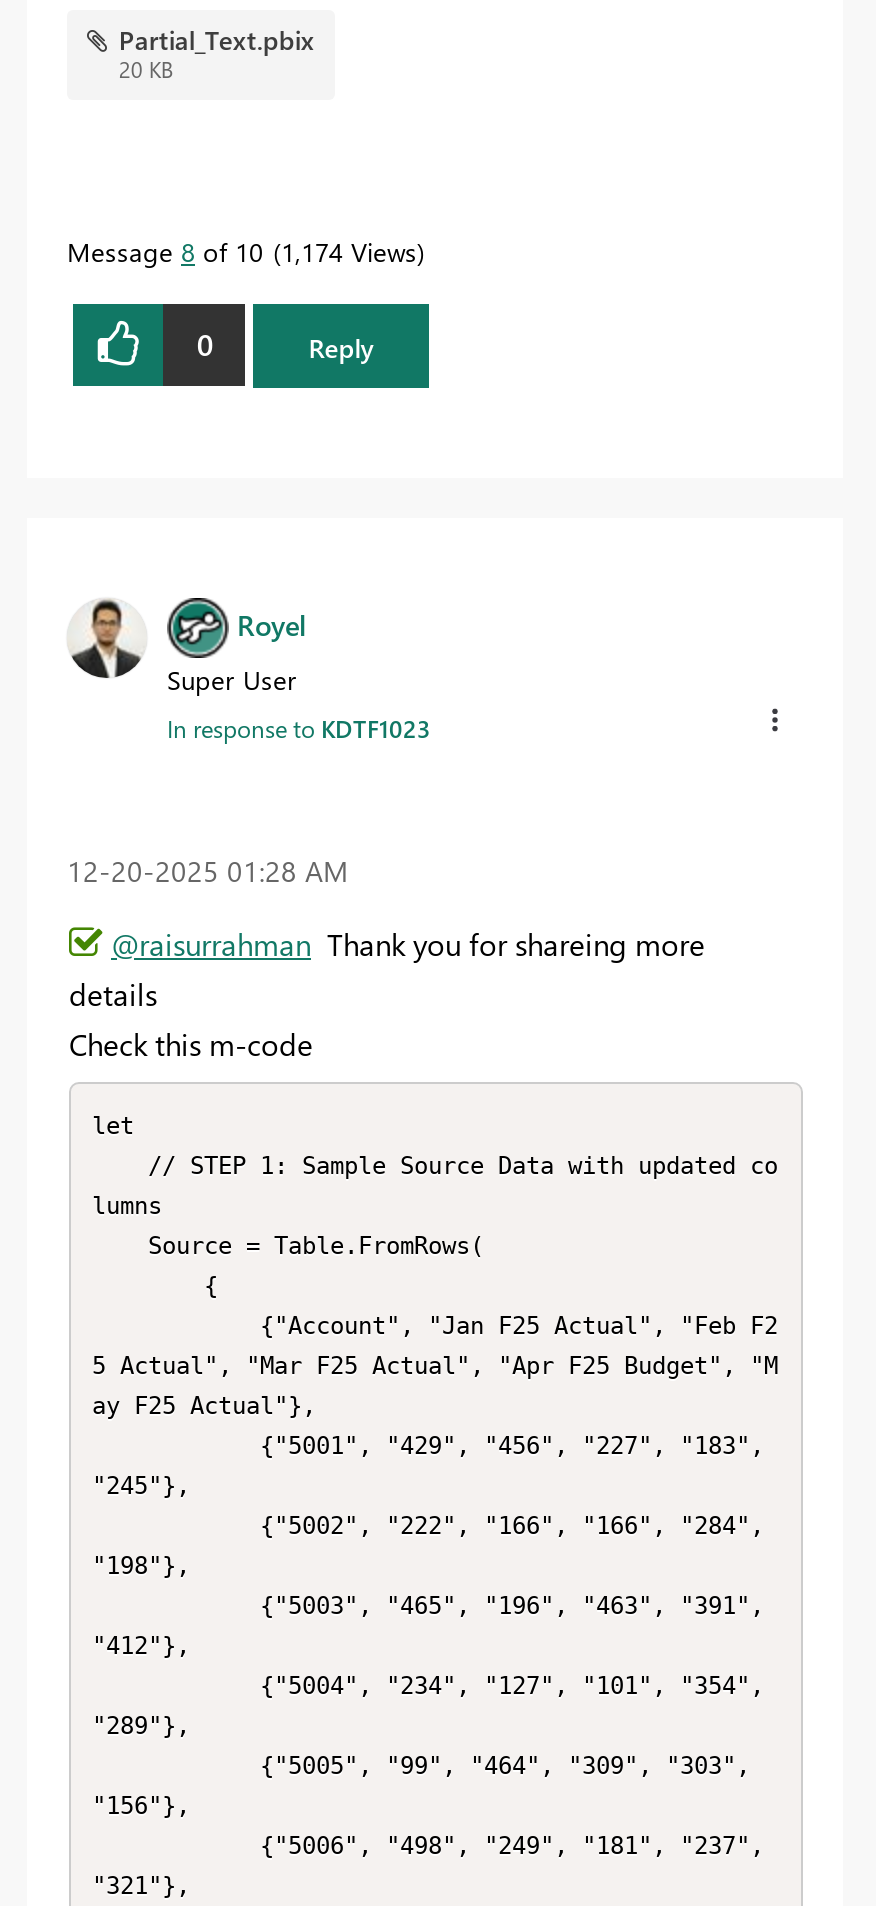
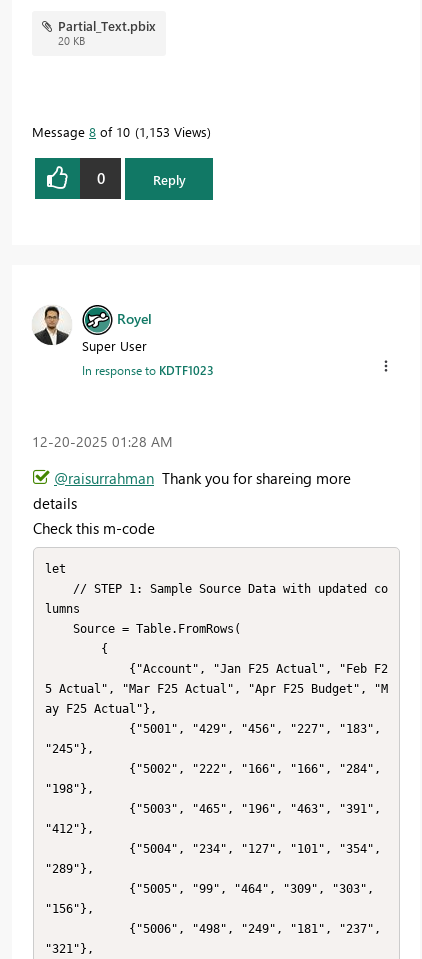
[67,234,417,268] Message 8 of 10 1,174 Views -> [32,123,207,140] Message 8 of 10 1,153 Views

